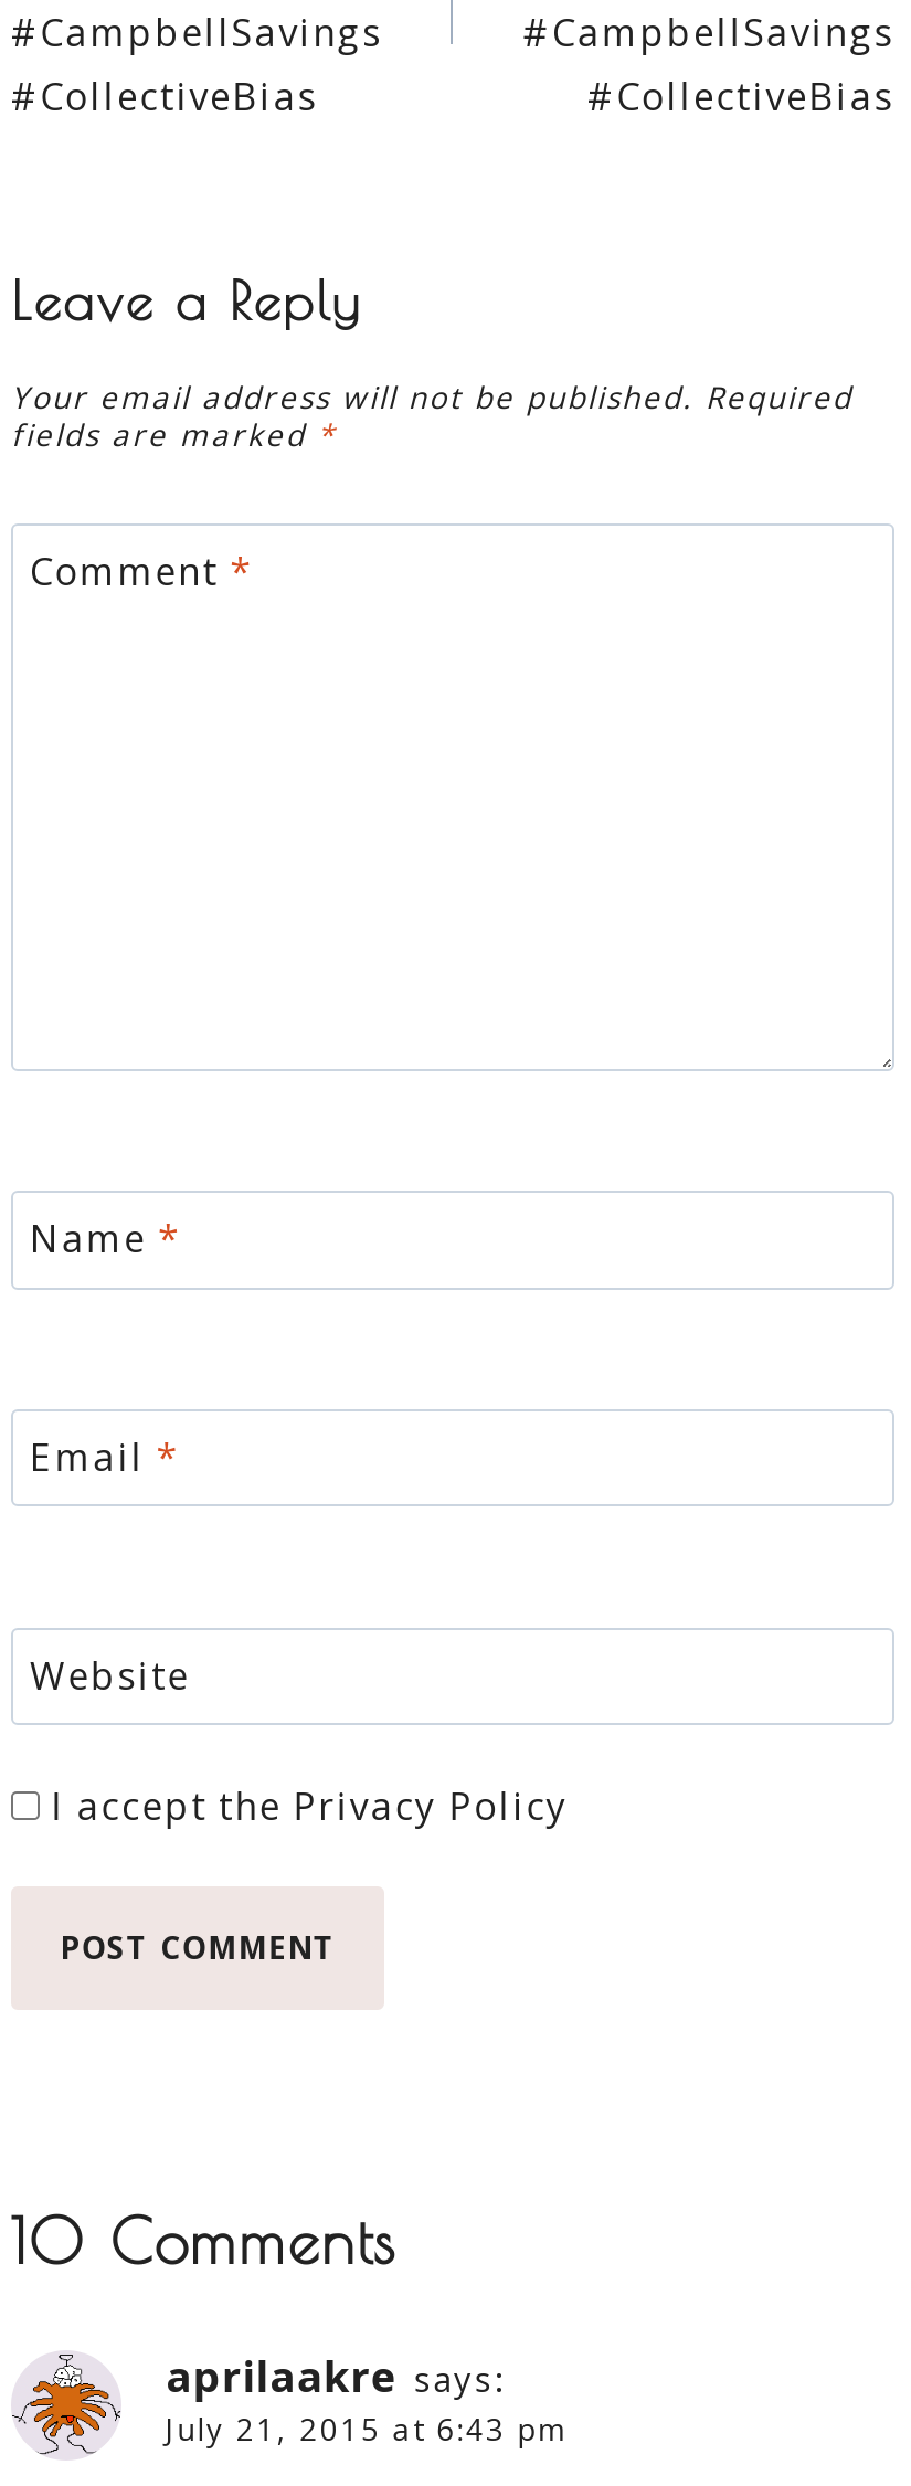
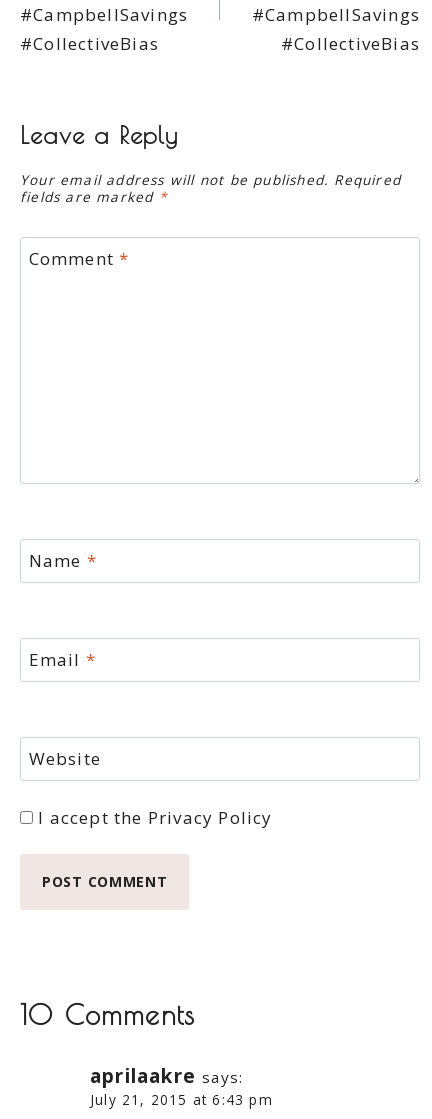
[11,2350,124,2461] [image] -> none

